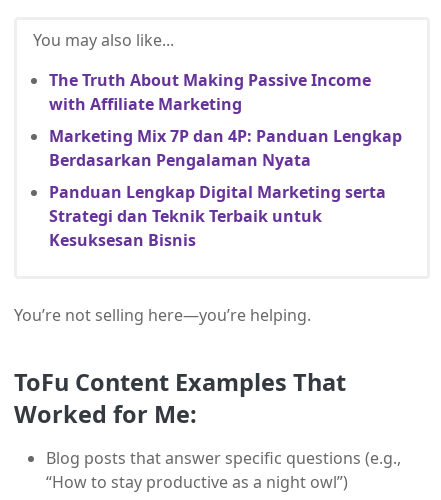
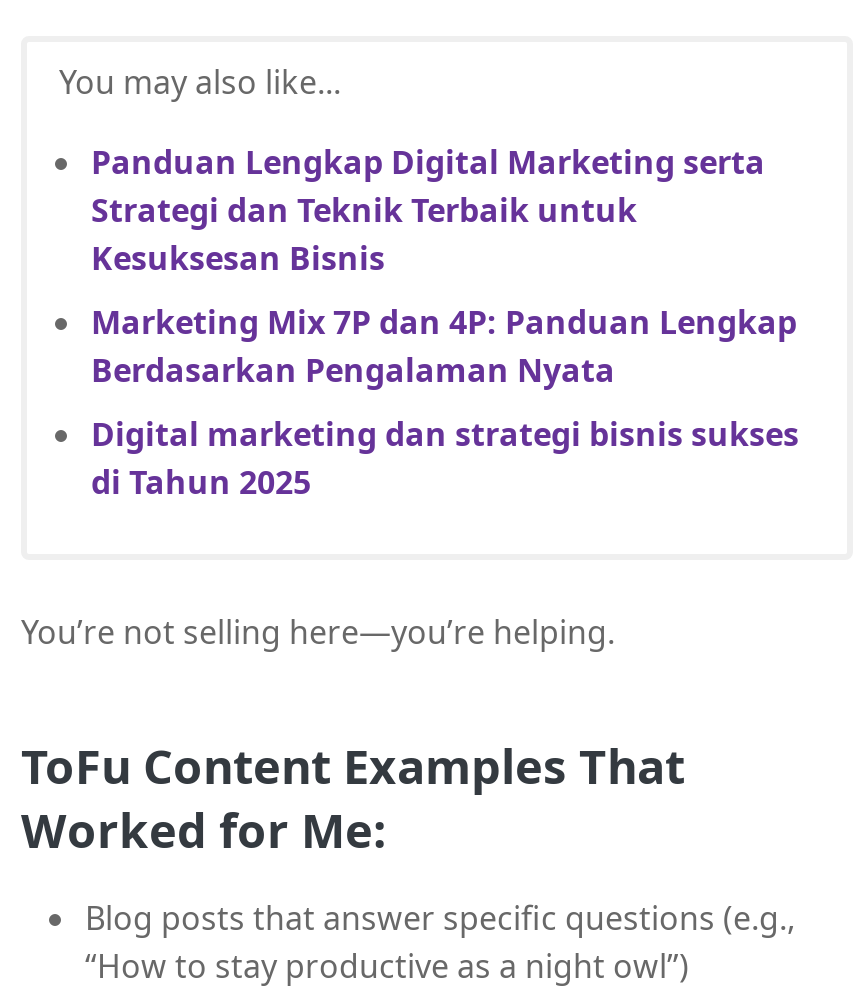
[49,69,371,115] The Truth About Making Passive Income | with Affiliate Marketing -> none
moved [49,125,402,171] -> [91,300,797,392]: Marketing Mix 7P dan 4P: Panduan Lengkap | Berdasarkan Pengalaman Nyata
moved [49,181,386,251] -> [91,140,765,280]: Panduan Lengkap Digital Marketing serta | Strategi dan Teknik Terbaik untuk | Kesuksesan Bisnis
none -> [91,412,799,504] Digital marketing dan strategi bisnis sukses | di Tahun 2025

